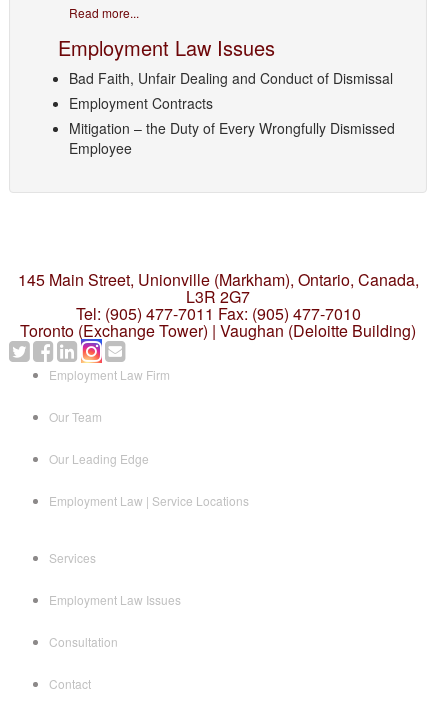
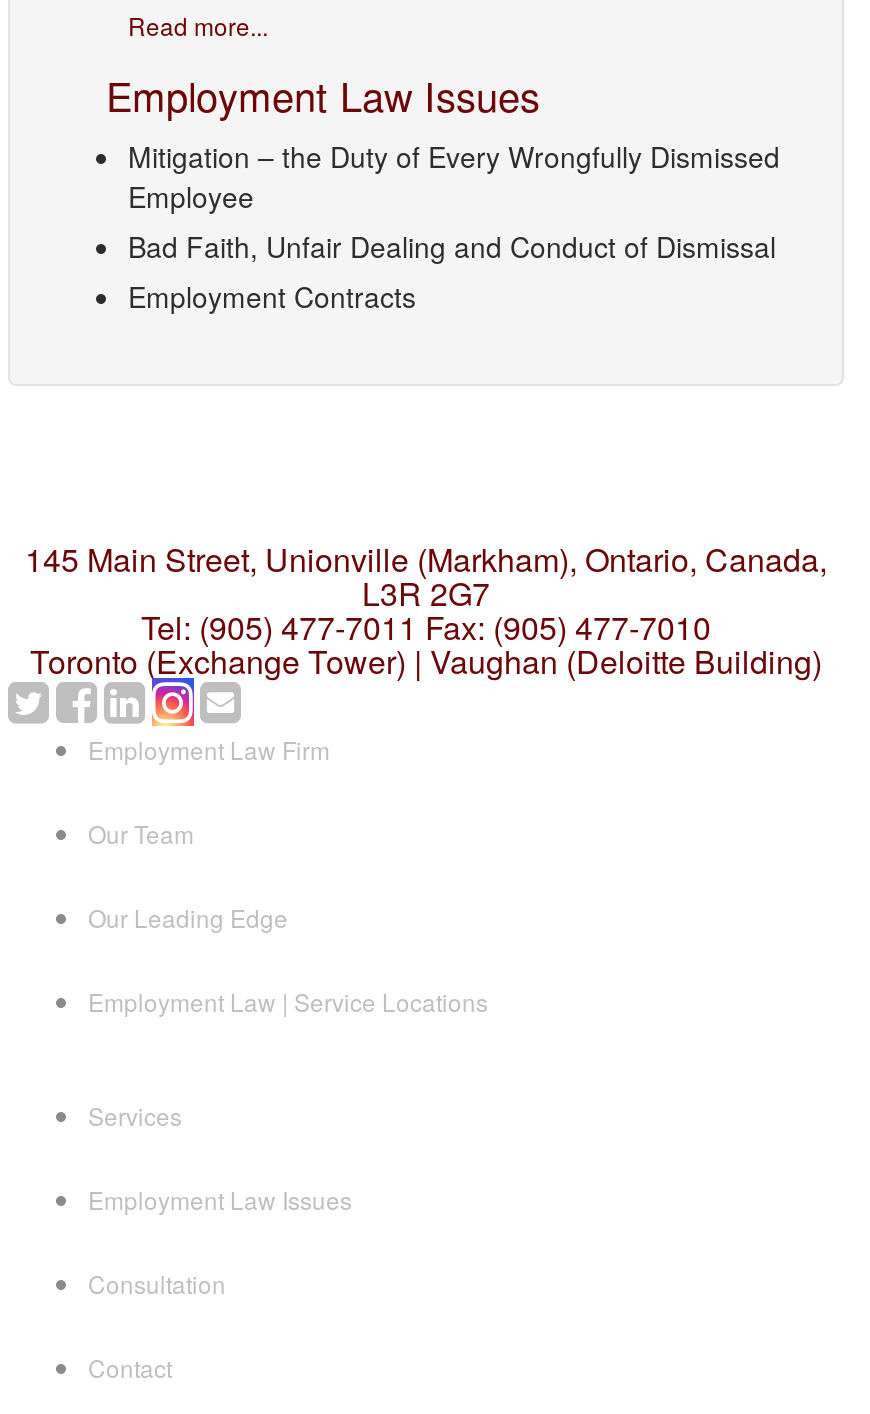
moved [69,68,393,113] -> [128,225,776,315]: Bad Faith, Unfair Dealing and Conduct of Dismissal | Employment Contracts
moved [69,118,395,158] -> [128,135,780,215]: Mitigation – the Duty of Every Wrongfully Dismissed | Employee

